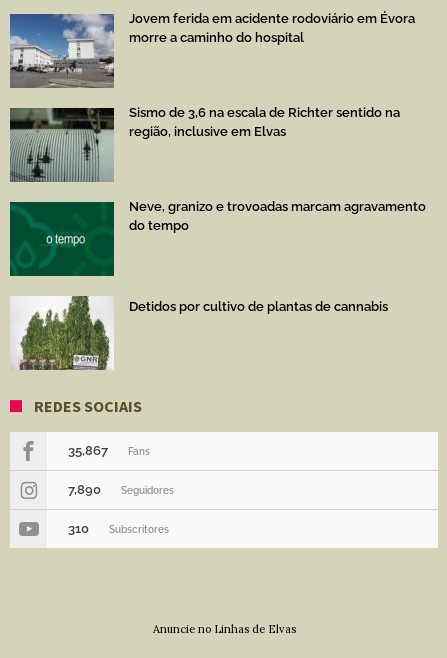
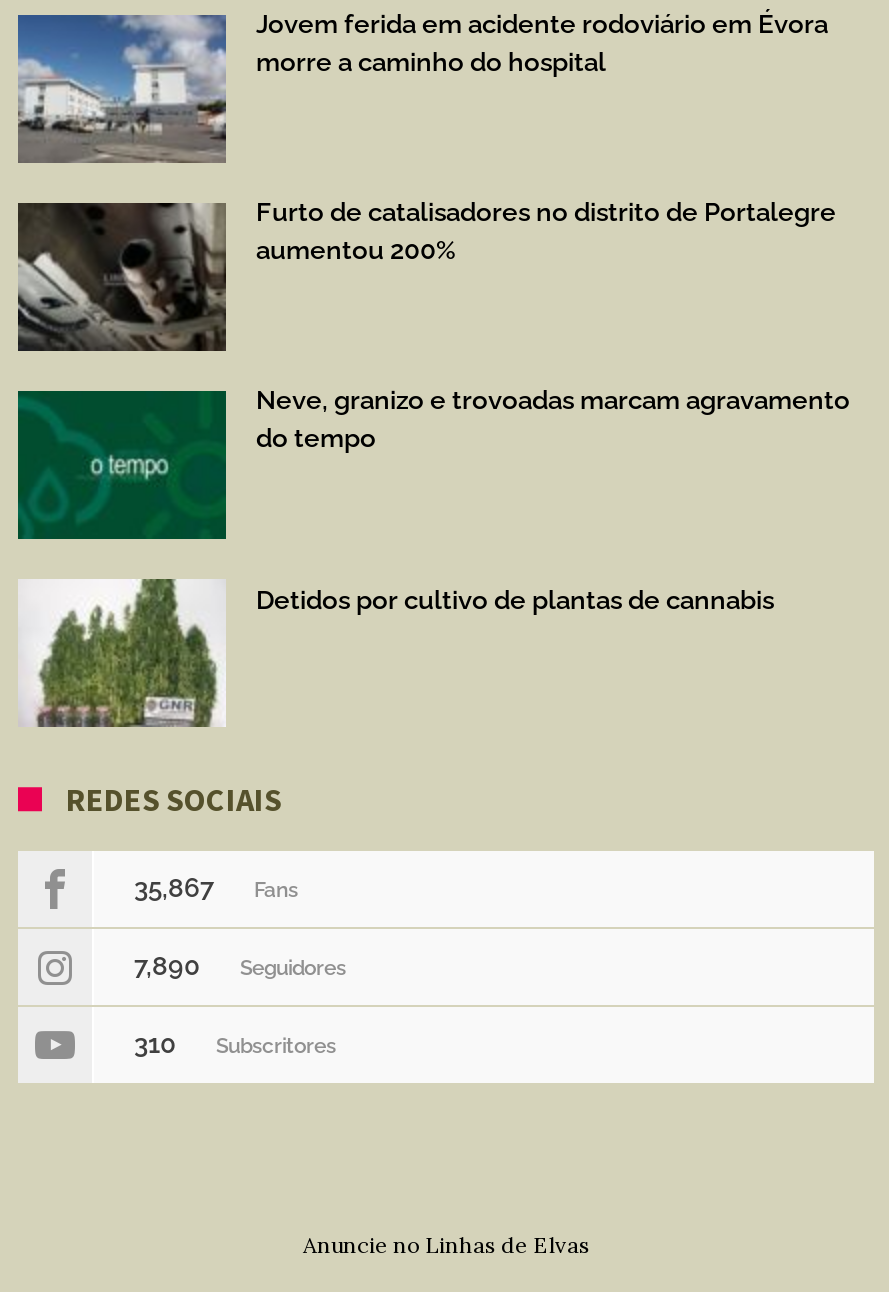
[10,105,400,182] [image] | Sismo de 3,6 na escala de Richter sentido na | região, inclusive em Elvas -> [18,197,836,353] [image] | Furto de catalisadores no distrito de Portalegre | aumentou 200%

